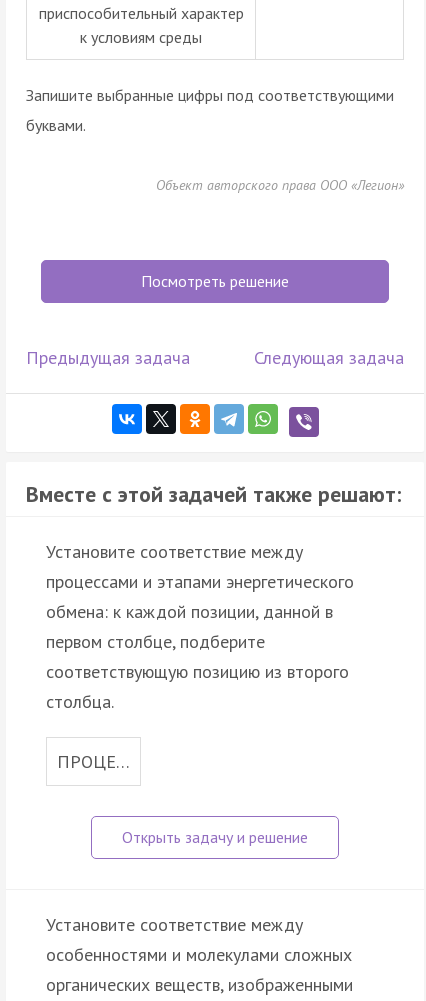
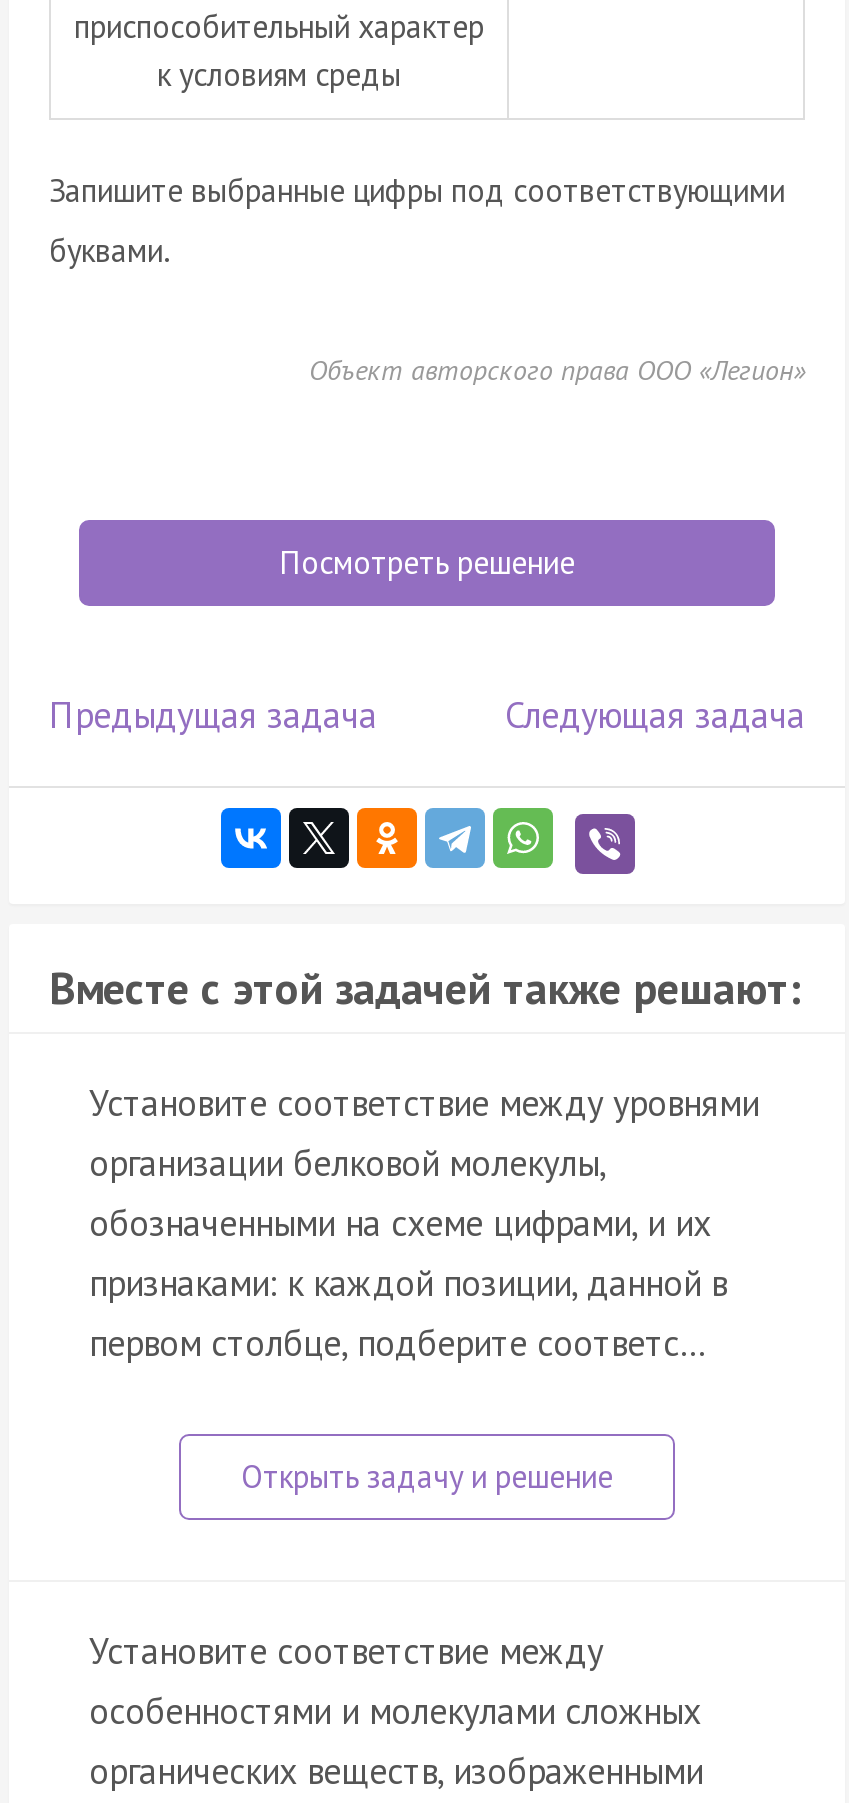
[46,540,354,773] Установите соответствие между | процессами и этапами энергетического | обмена: к каждой позиции, данной в | первом столбце, подберите | соответствующую позицию из второго | столбца. | ПРОЦЕ… -> [89,1080,759,1366] Установите соответствие между уровнями | организации белковой молекулы, | обозначенными на схеме цифрами, и их | признаками: к каждой позиции, данной в | первом столбце, подберите соответс…

